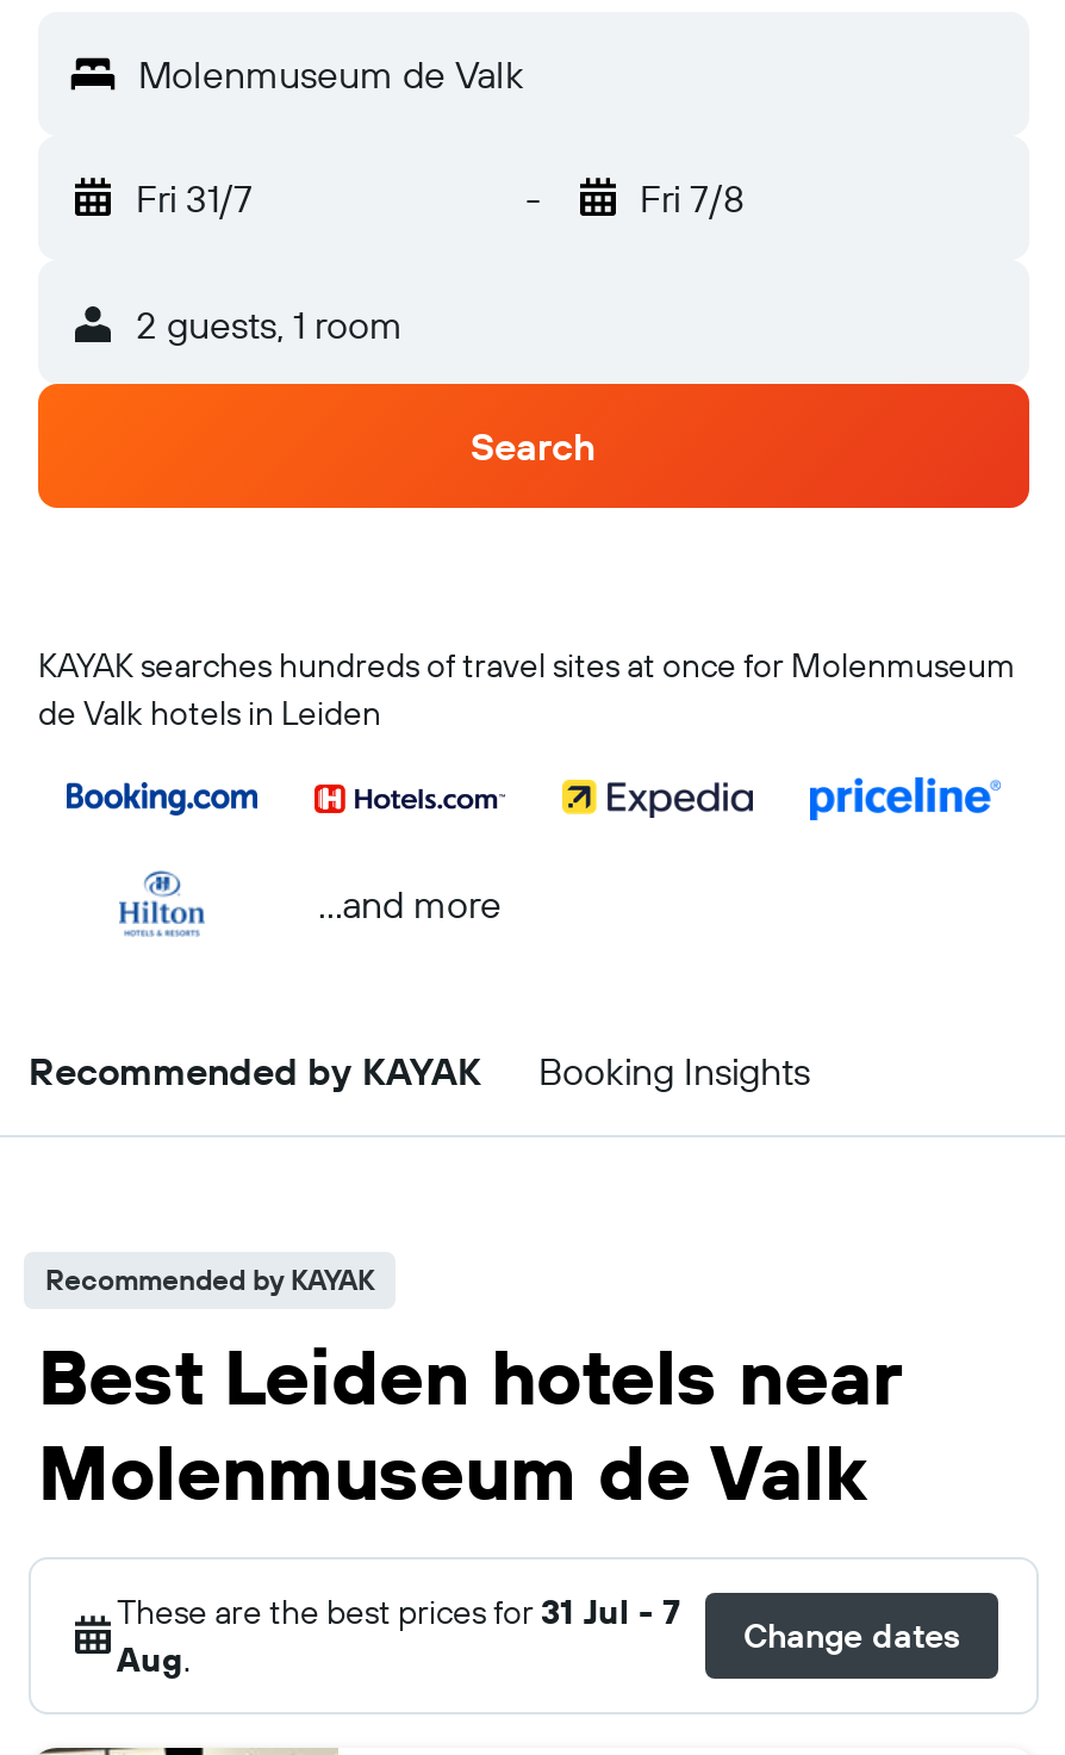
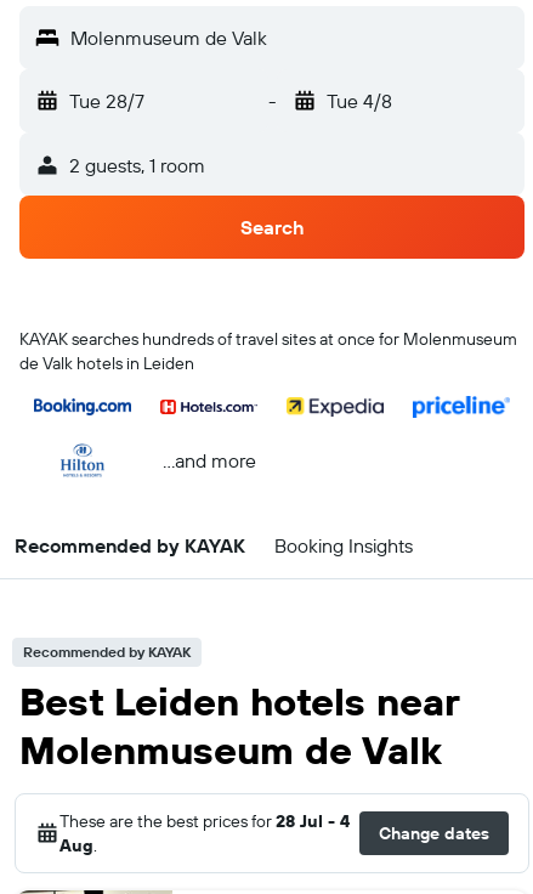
[136,174,253,222] Fri 31/7 -> [69,89,144,113] Tue 28/7
[640,174,745,222] Fri 7/8 -> [326,89,392,113] Tue 4/8
[117,1590,681,1633] These are the best prices for 31 Jul - 7 -> [59,810,350,832] These are the best prices for 28 Jul - 4

